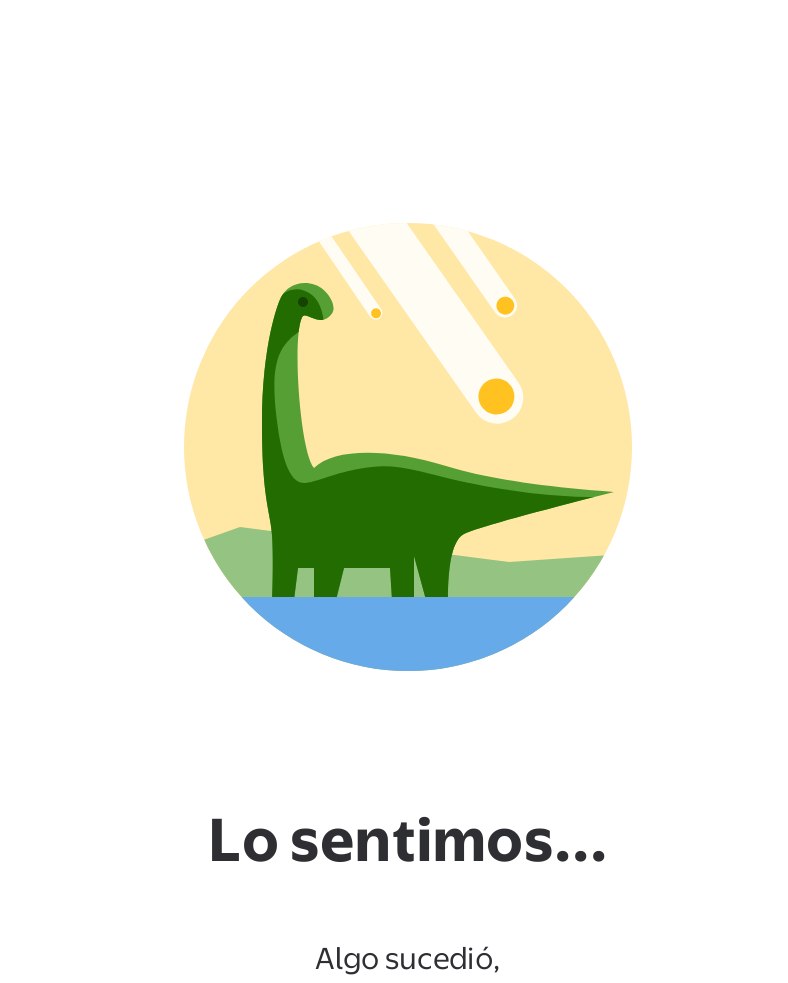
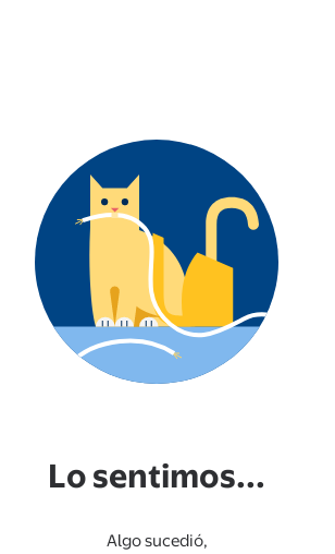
[184,223,632,625] [image] -> [34,138,280,360] [image]

